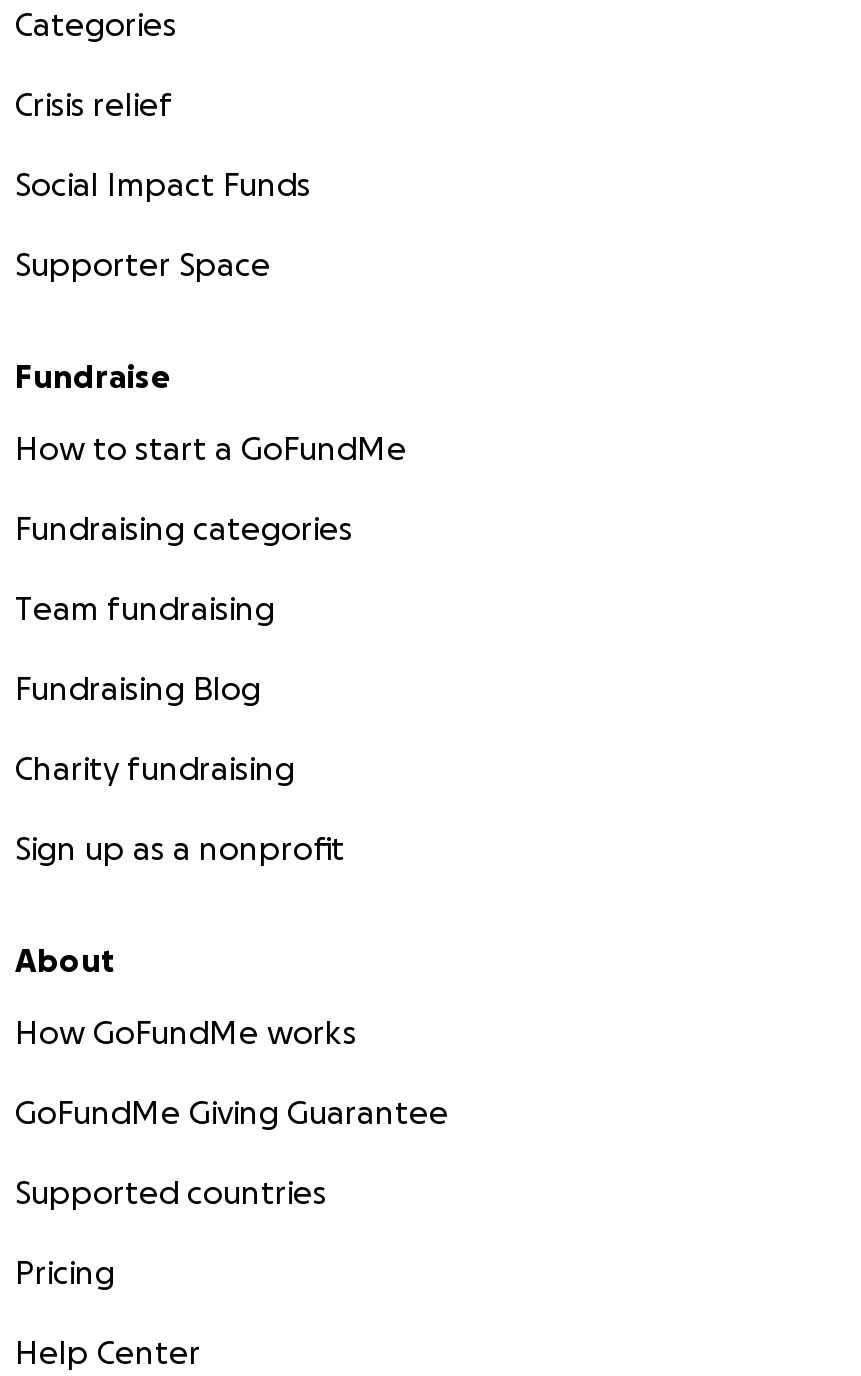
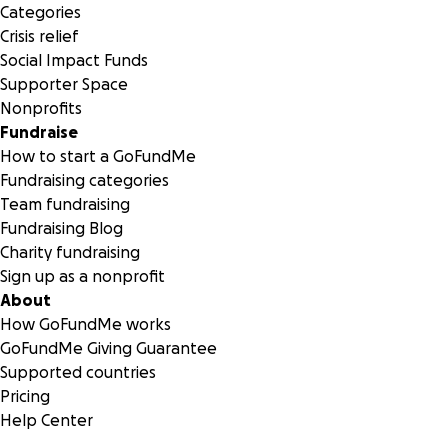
none -> [0,99,82,117] Nonprofits

